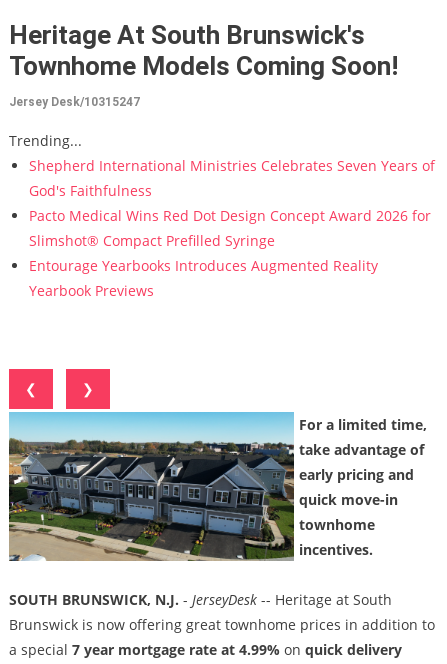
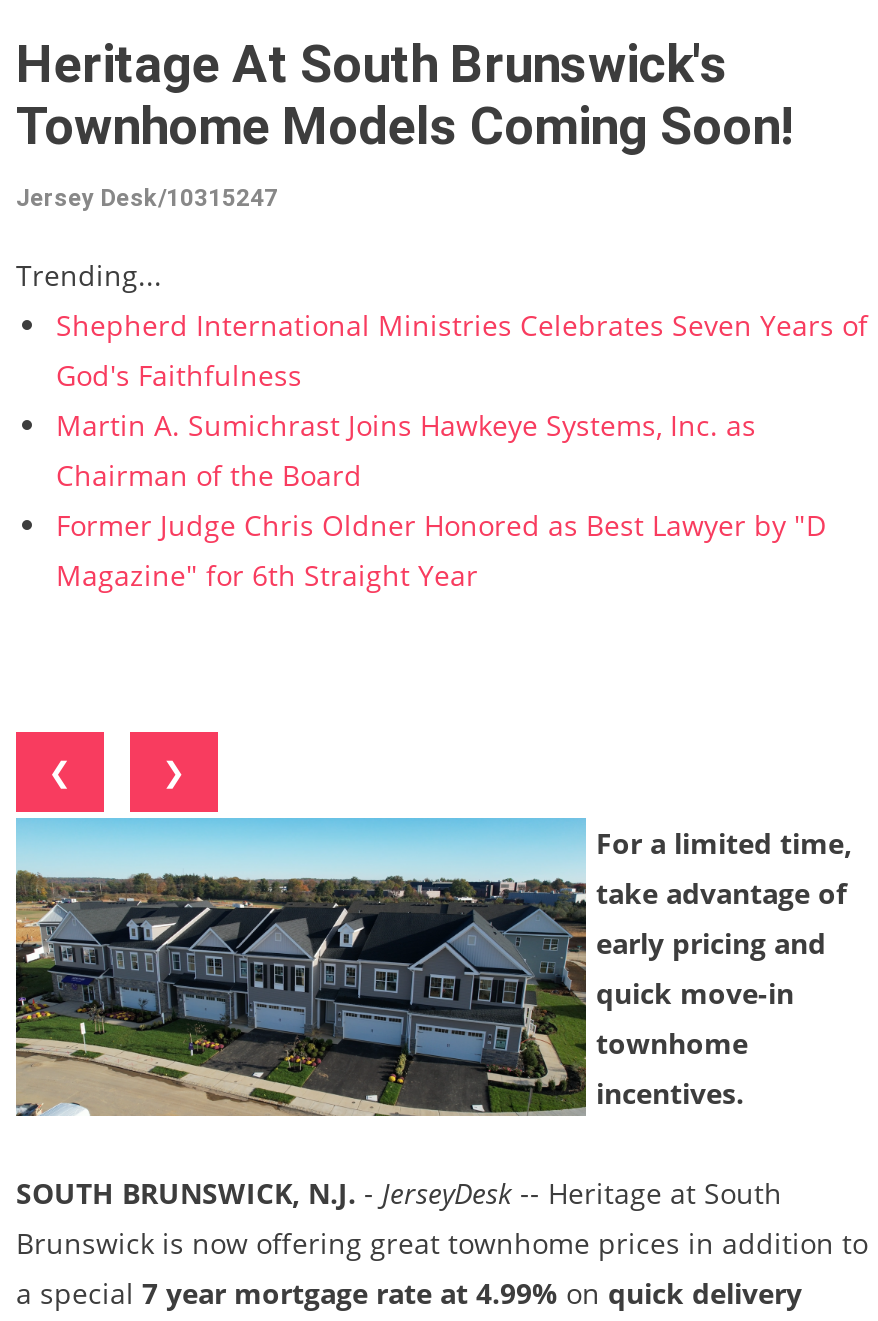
[29,206,431,300] Pacto Medical Wins Red Dot Design Concept Award 2026 for | Slimshot® Compact Prefilled Syringe | Entourage Yearbooks Introduces Augmented Reality | Yearbook Previews -> [56,406,826,594] Martin A. Sumichrast Joins Hawkeye Systems, Inc. as | Chairman of the Board | Former Judge Chris Oldner Honored as Best Lawyer by "D | Magazine" for 6th Straight Year

